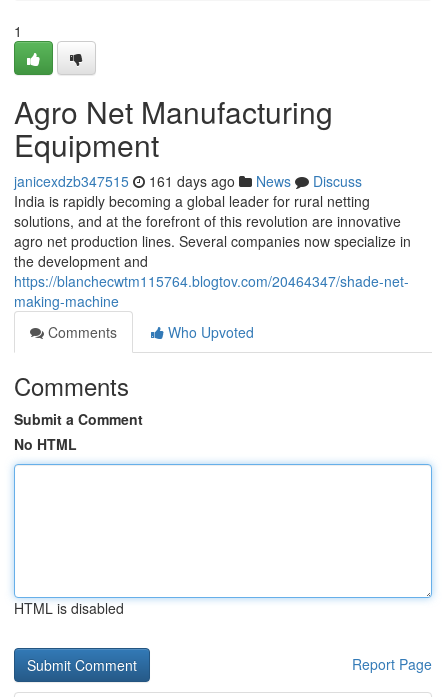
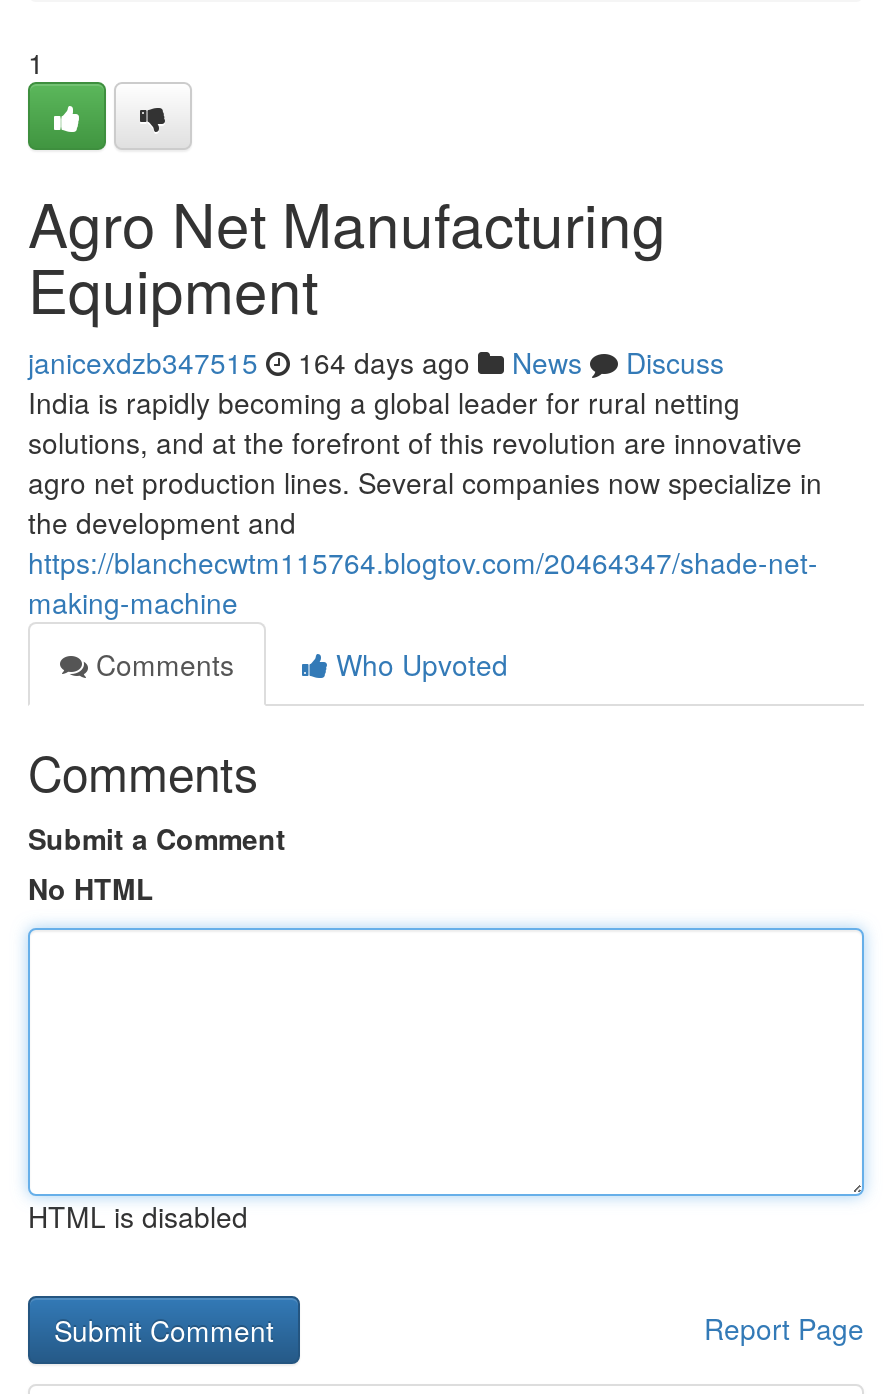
[14,171,362,191] janicexdzb347515 161 days ago News Discuss -> [28,342,724,382] janicexdzb347515 164 days ago News Discuss

